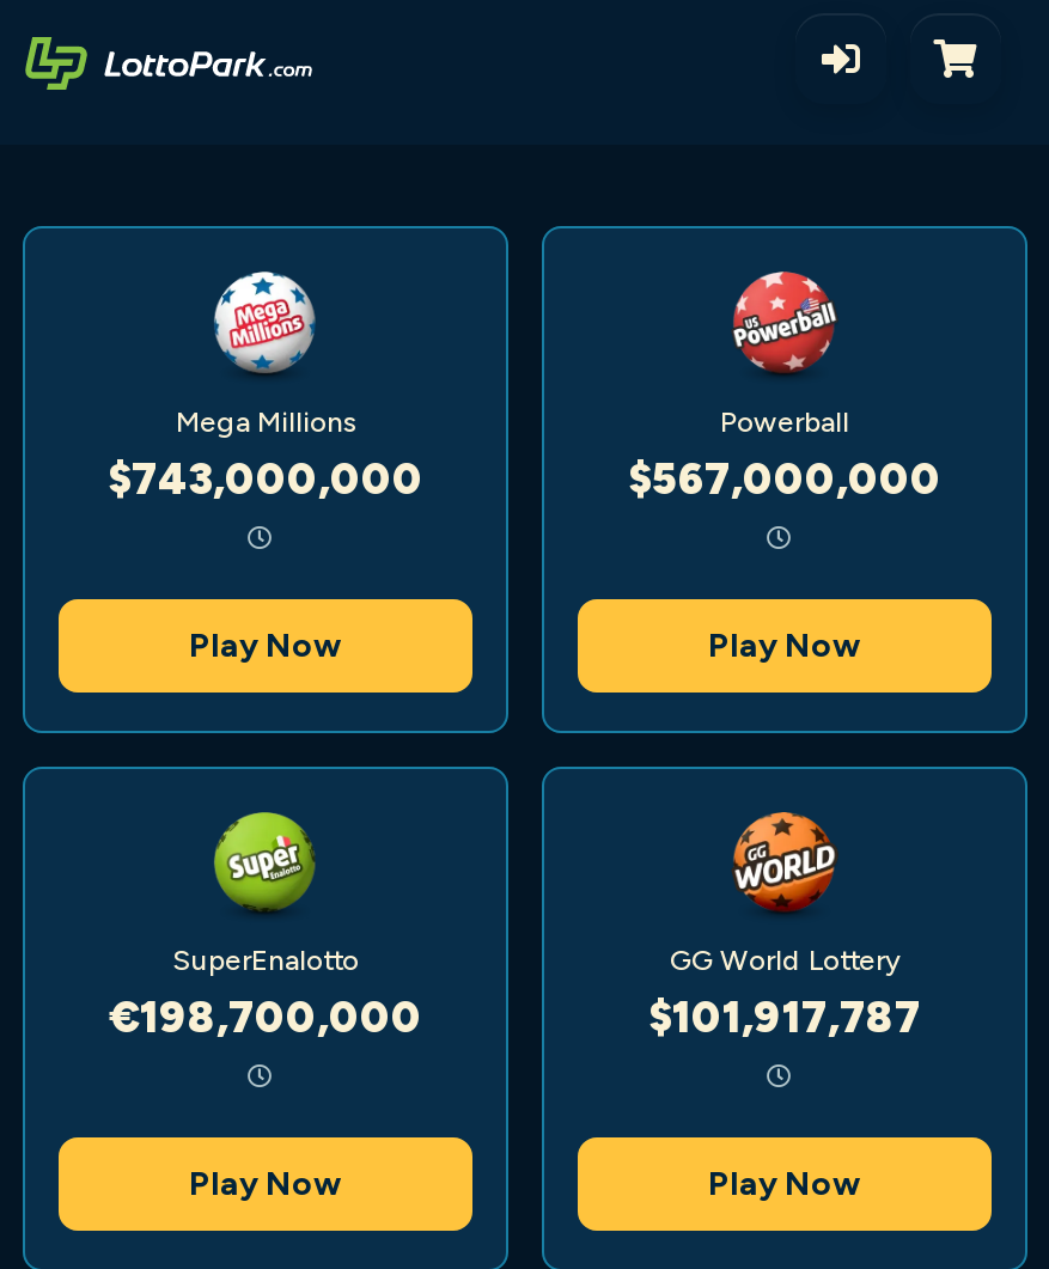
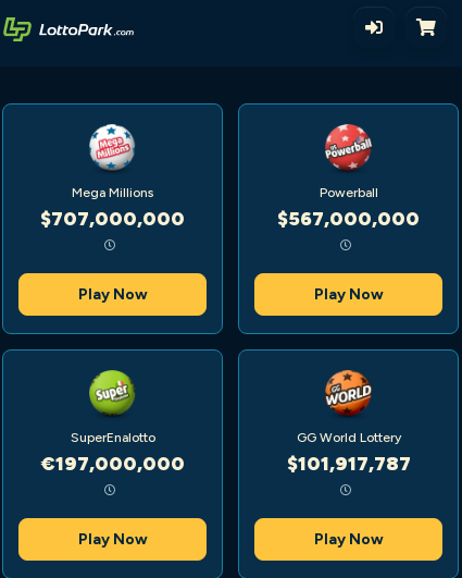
[108,453,423,505] $743,000,000 -> [40,206,185,230] $707,000,000
[109,992,422,1045] €198,700,000 -> [41,452,184,476] €197,000,000

